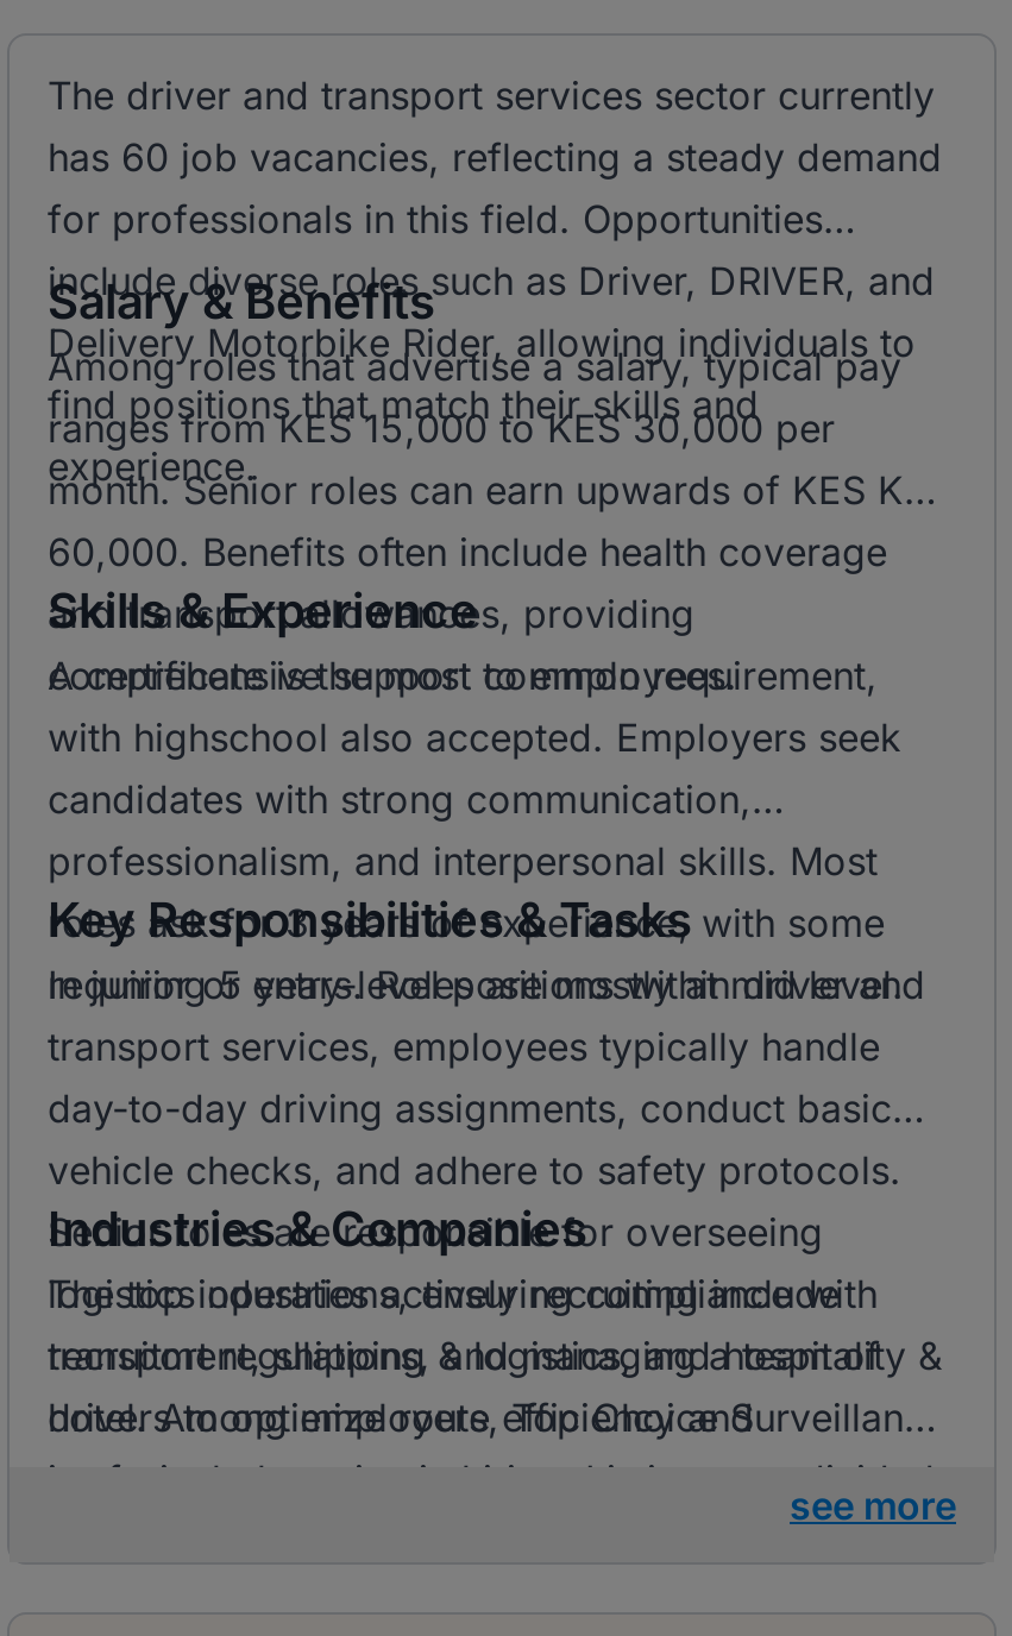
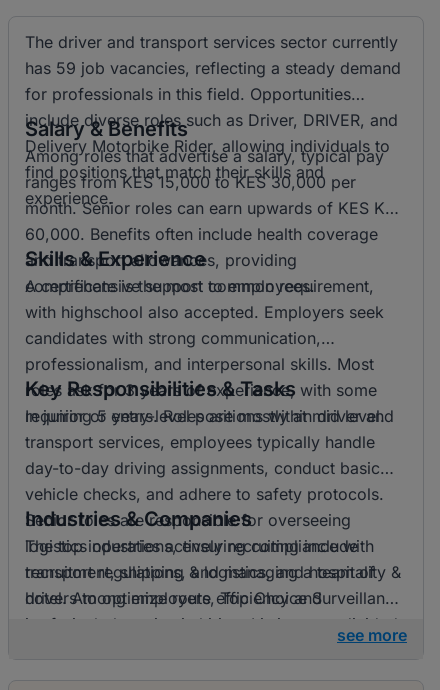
[48,133,942,181] has 60 job vacancies, reflecting a steady demand -> [25,58,401,78] has 59 job vacancies, reflecting a steady demand

